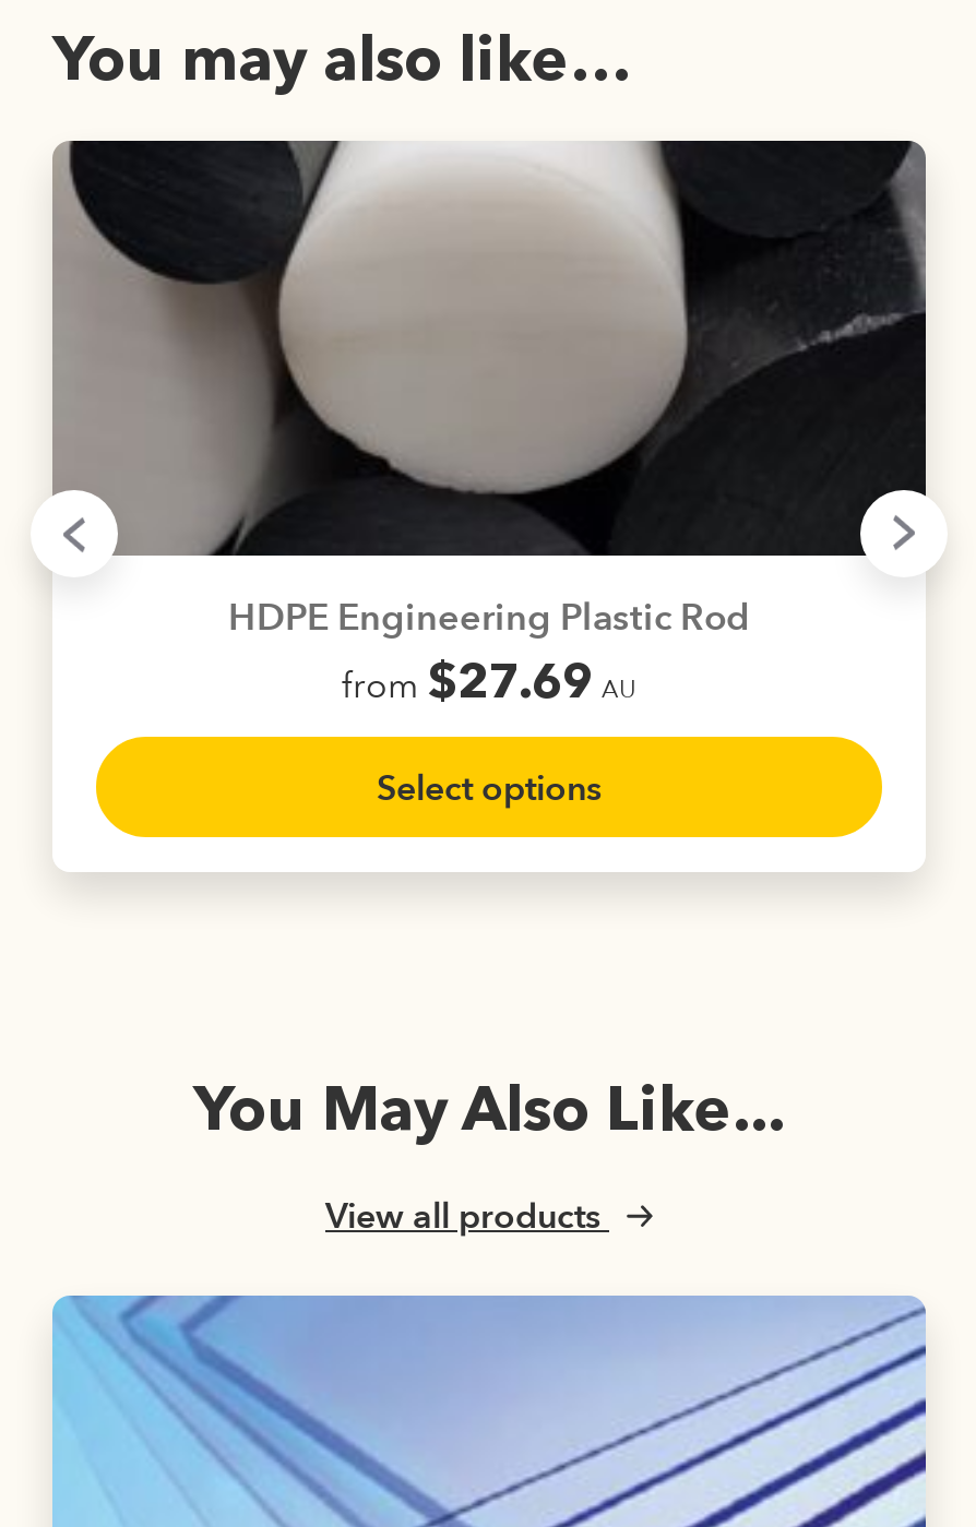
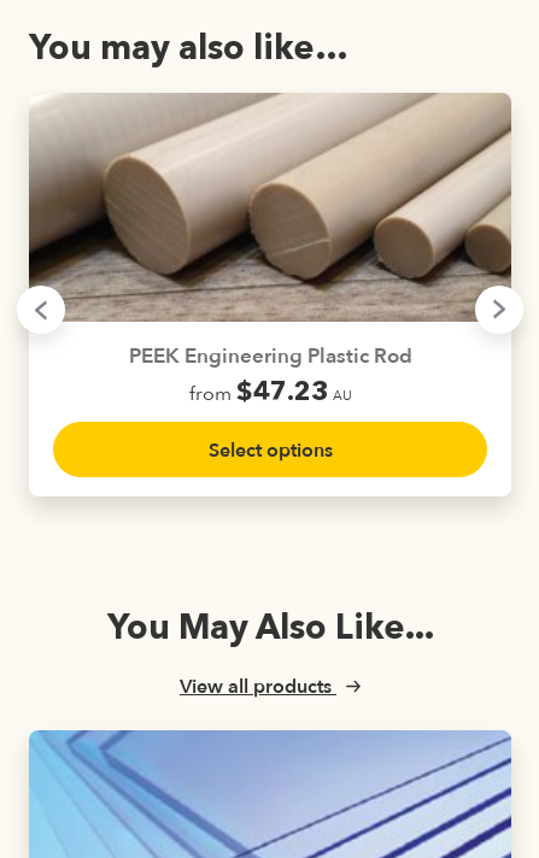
[52,139,928,644] [image] | HDPE Engineering Plastic Rod -> [29,93,511,370] [image] | PEEK Engineering Plastic Rod
[342,661,636,711] from $27.69 AU -> [189,380,351,408] from $47.23 AU

